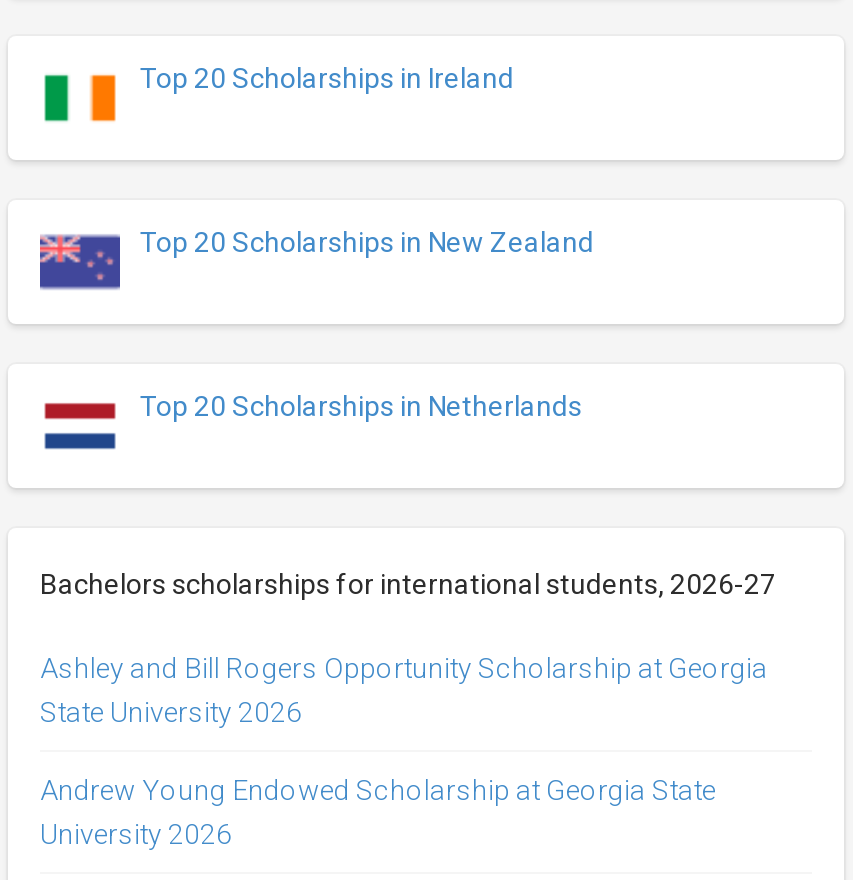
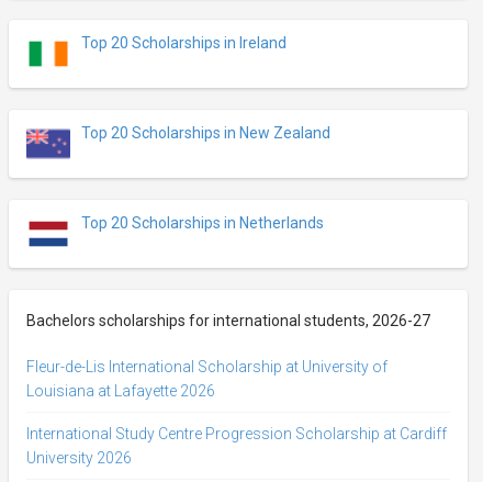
[40,651,768,727] Ashley and Bill Rogers Opportunity Scholarship at Georgia | State University 2026 -> [26,358,387,399] Fleur-de-Lis International Scholarship at University of | Louisiana at Lafayette 2026
[40,773,716,805] Andrew Young Endowed Scholarship at Georgia State -> [26,425,447,442] International Study Centre Progression Scholarship at Cardiff

